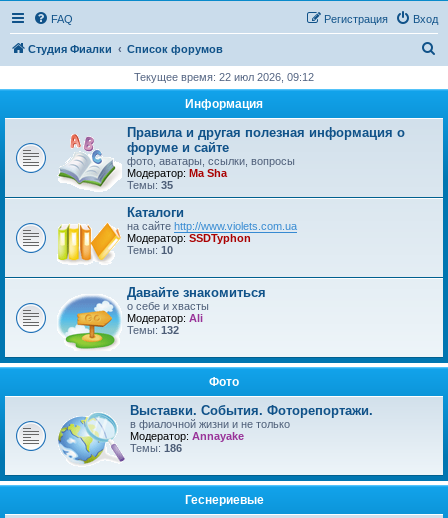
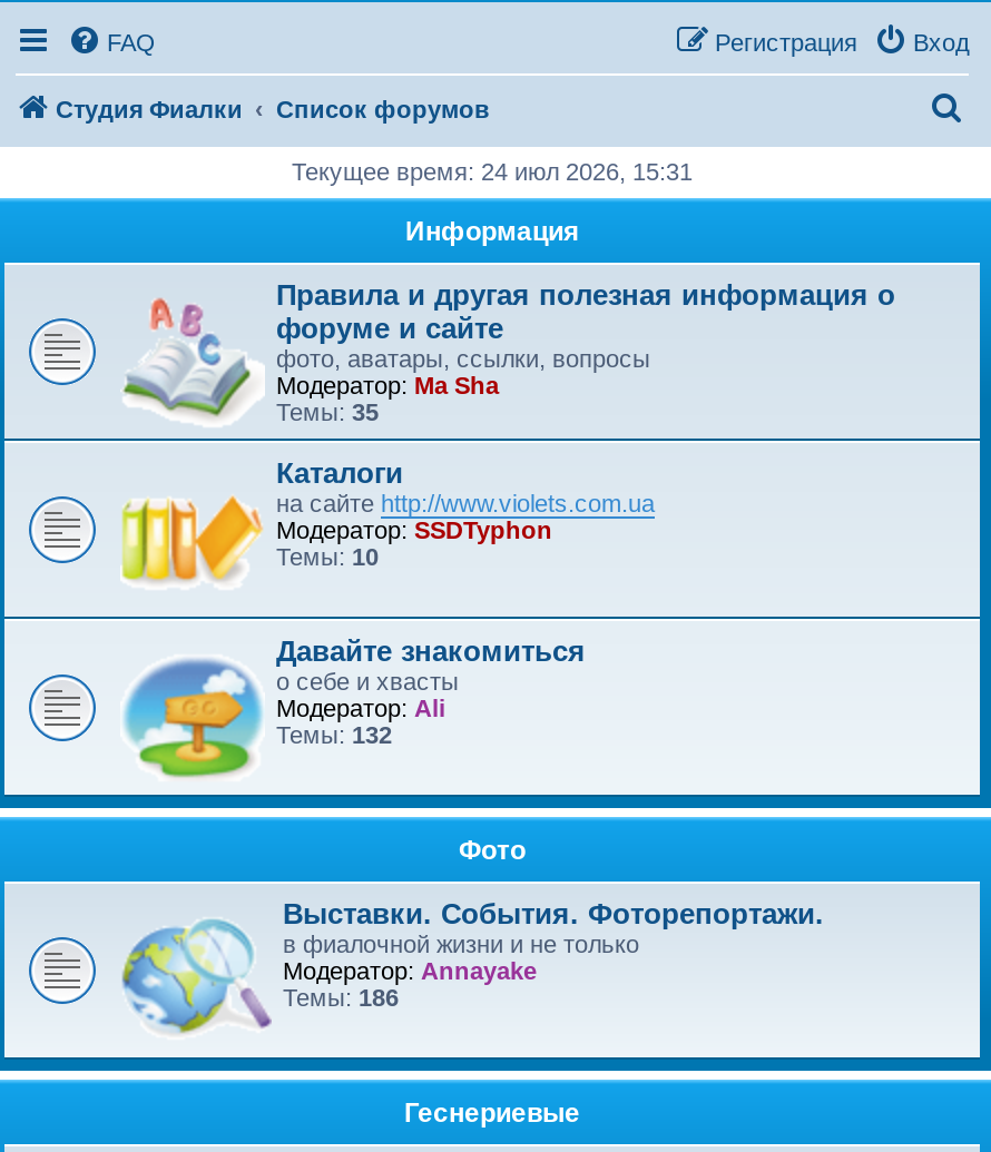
[134,71,314,83] Текущее время: 22 июл 2026, 09:12 -> [292,158,693,185] Текущее время: 24 июл 2026, 15:31

